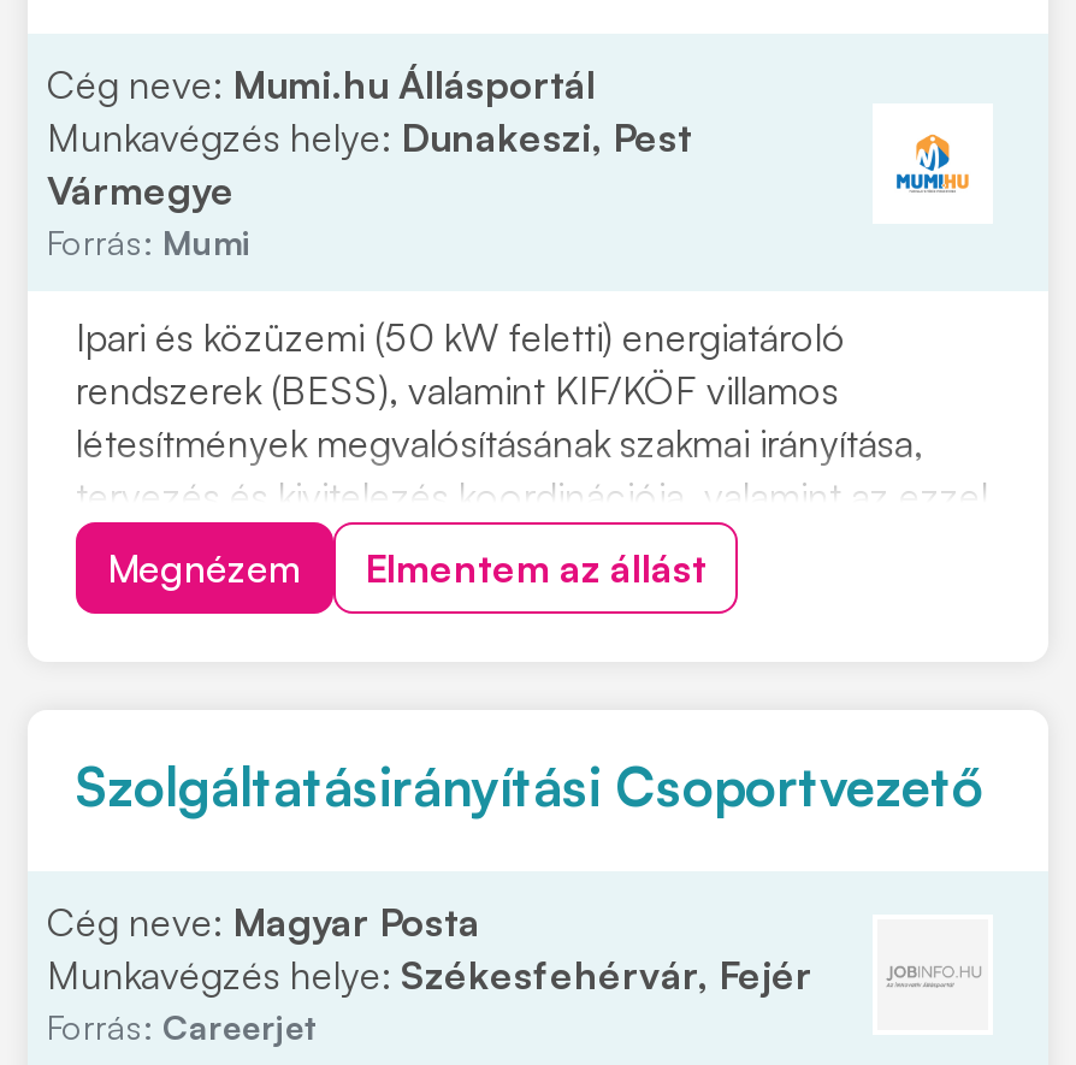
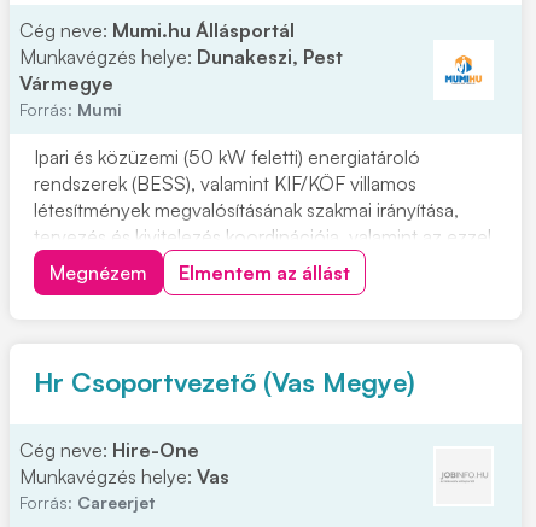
[76,754,983,819] Szolgáltatásirányítási Csoportvezető -> [34,366,415,398] Hr Csoportvezető (Vas Megye)
[47,898,812,999] Cég neve: Magyar Posta | Munkavégzés helye: Székesfehérvár, Fejér -> [19,438,229,489] Cég neve: Hire-One | Munkavégzés helye: Vas

